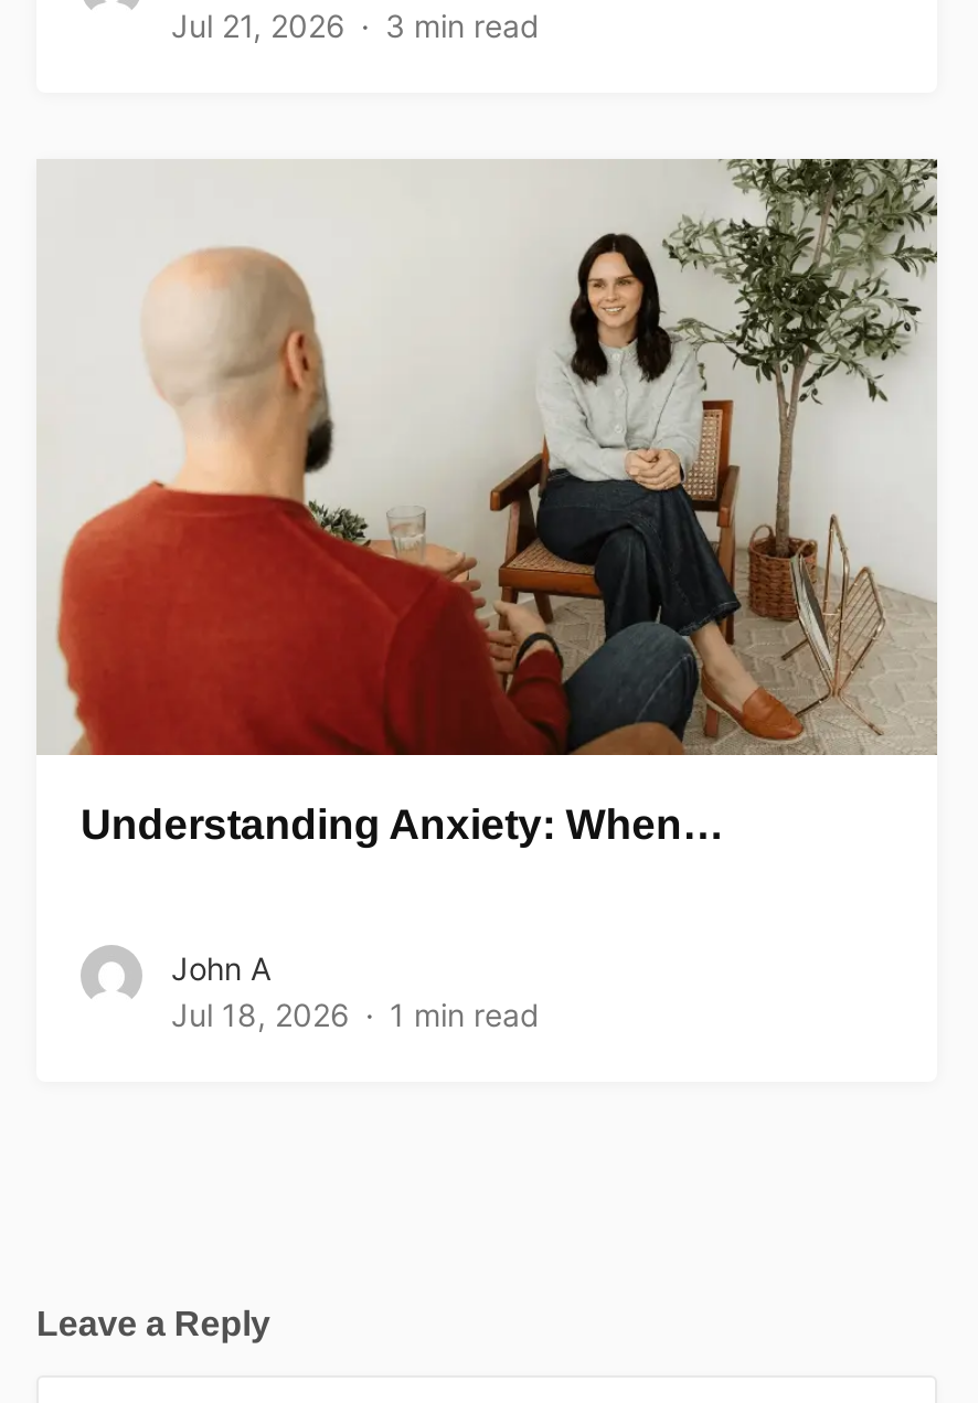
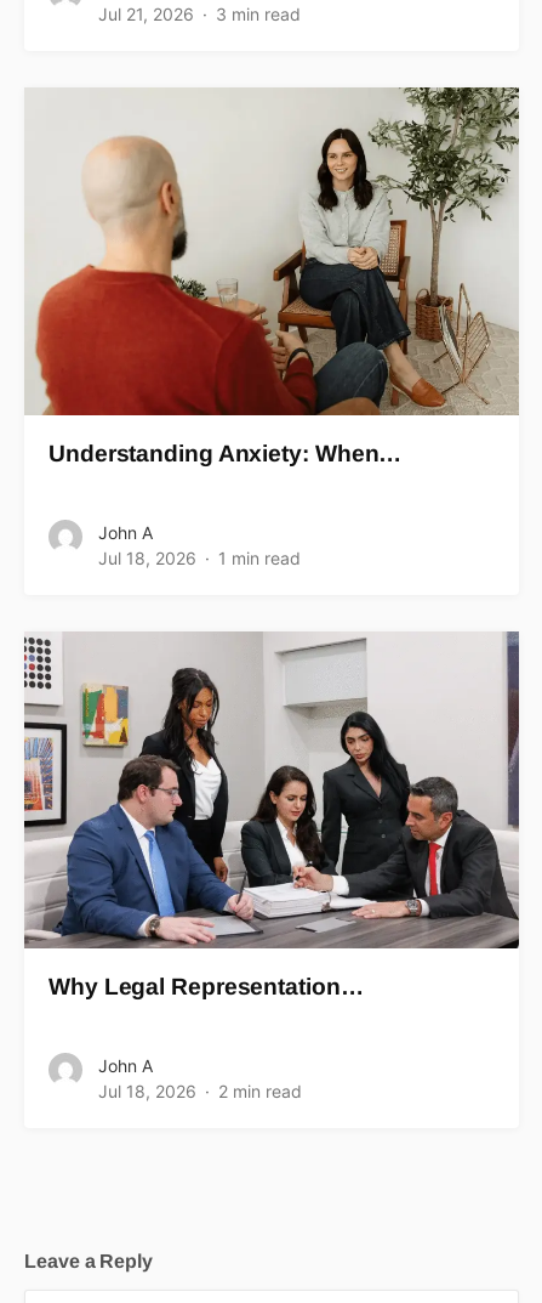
none -> [23,630,520,1102] [image] | Why Legal Representation… | John A | Jul 18, 2026 | 2 min read

